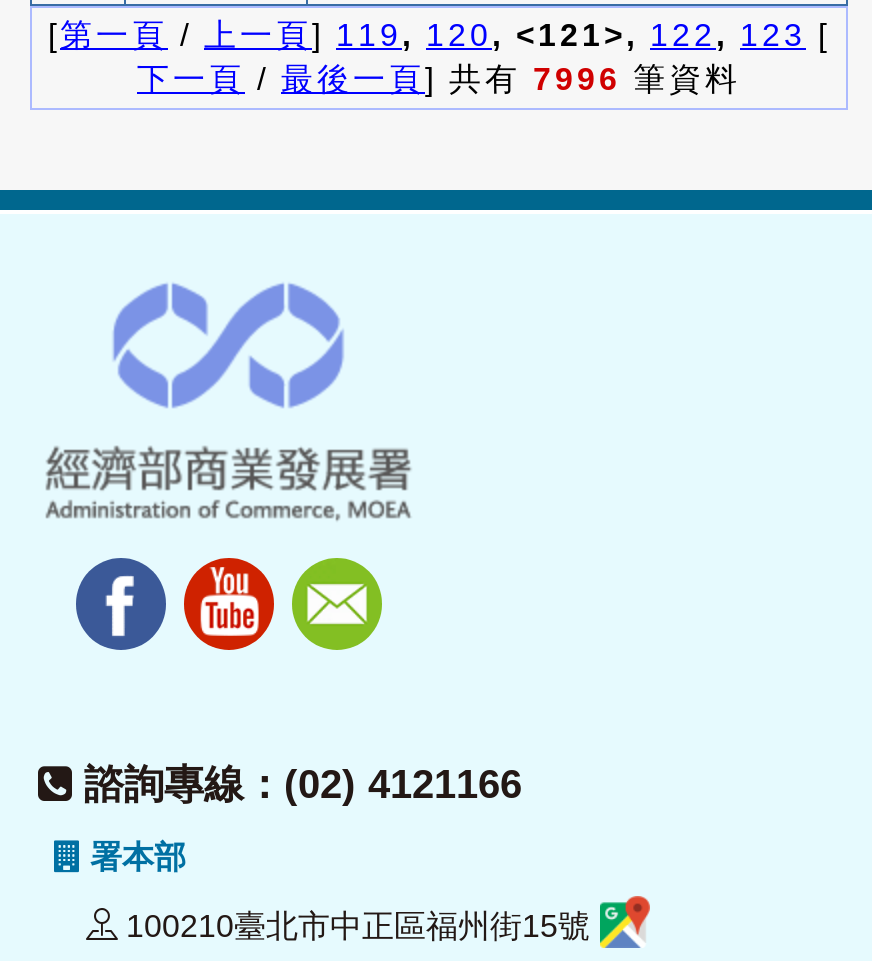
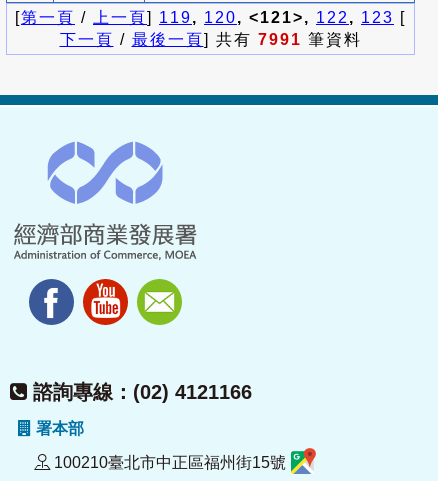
[137,62,741,96] 下一頁/最後一頁] 共有7996筆資料 -> [59,31,361,48] 下一頁/最後一頁] 共有7991筆資料

